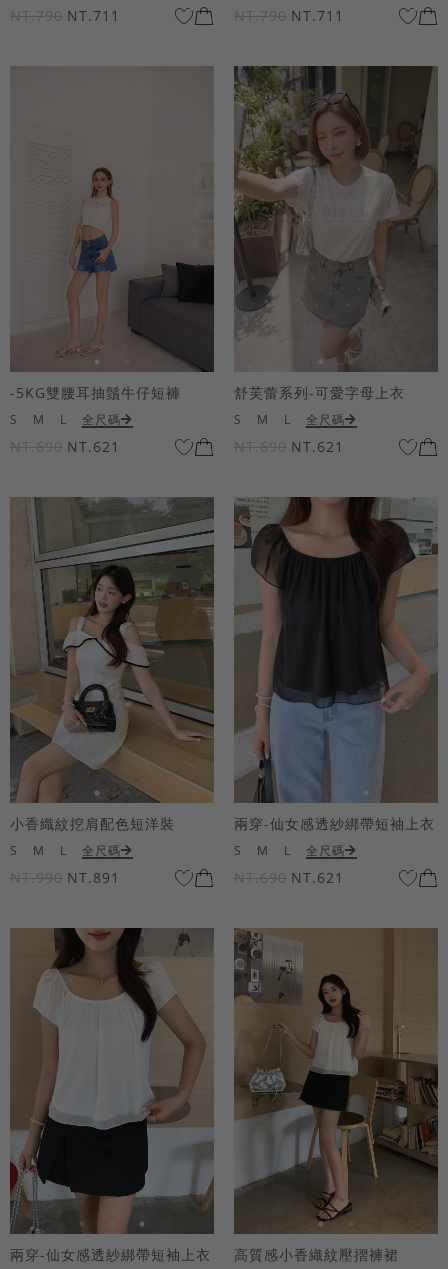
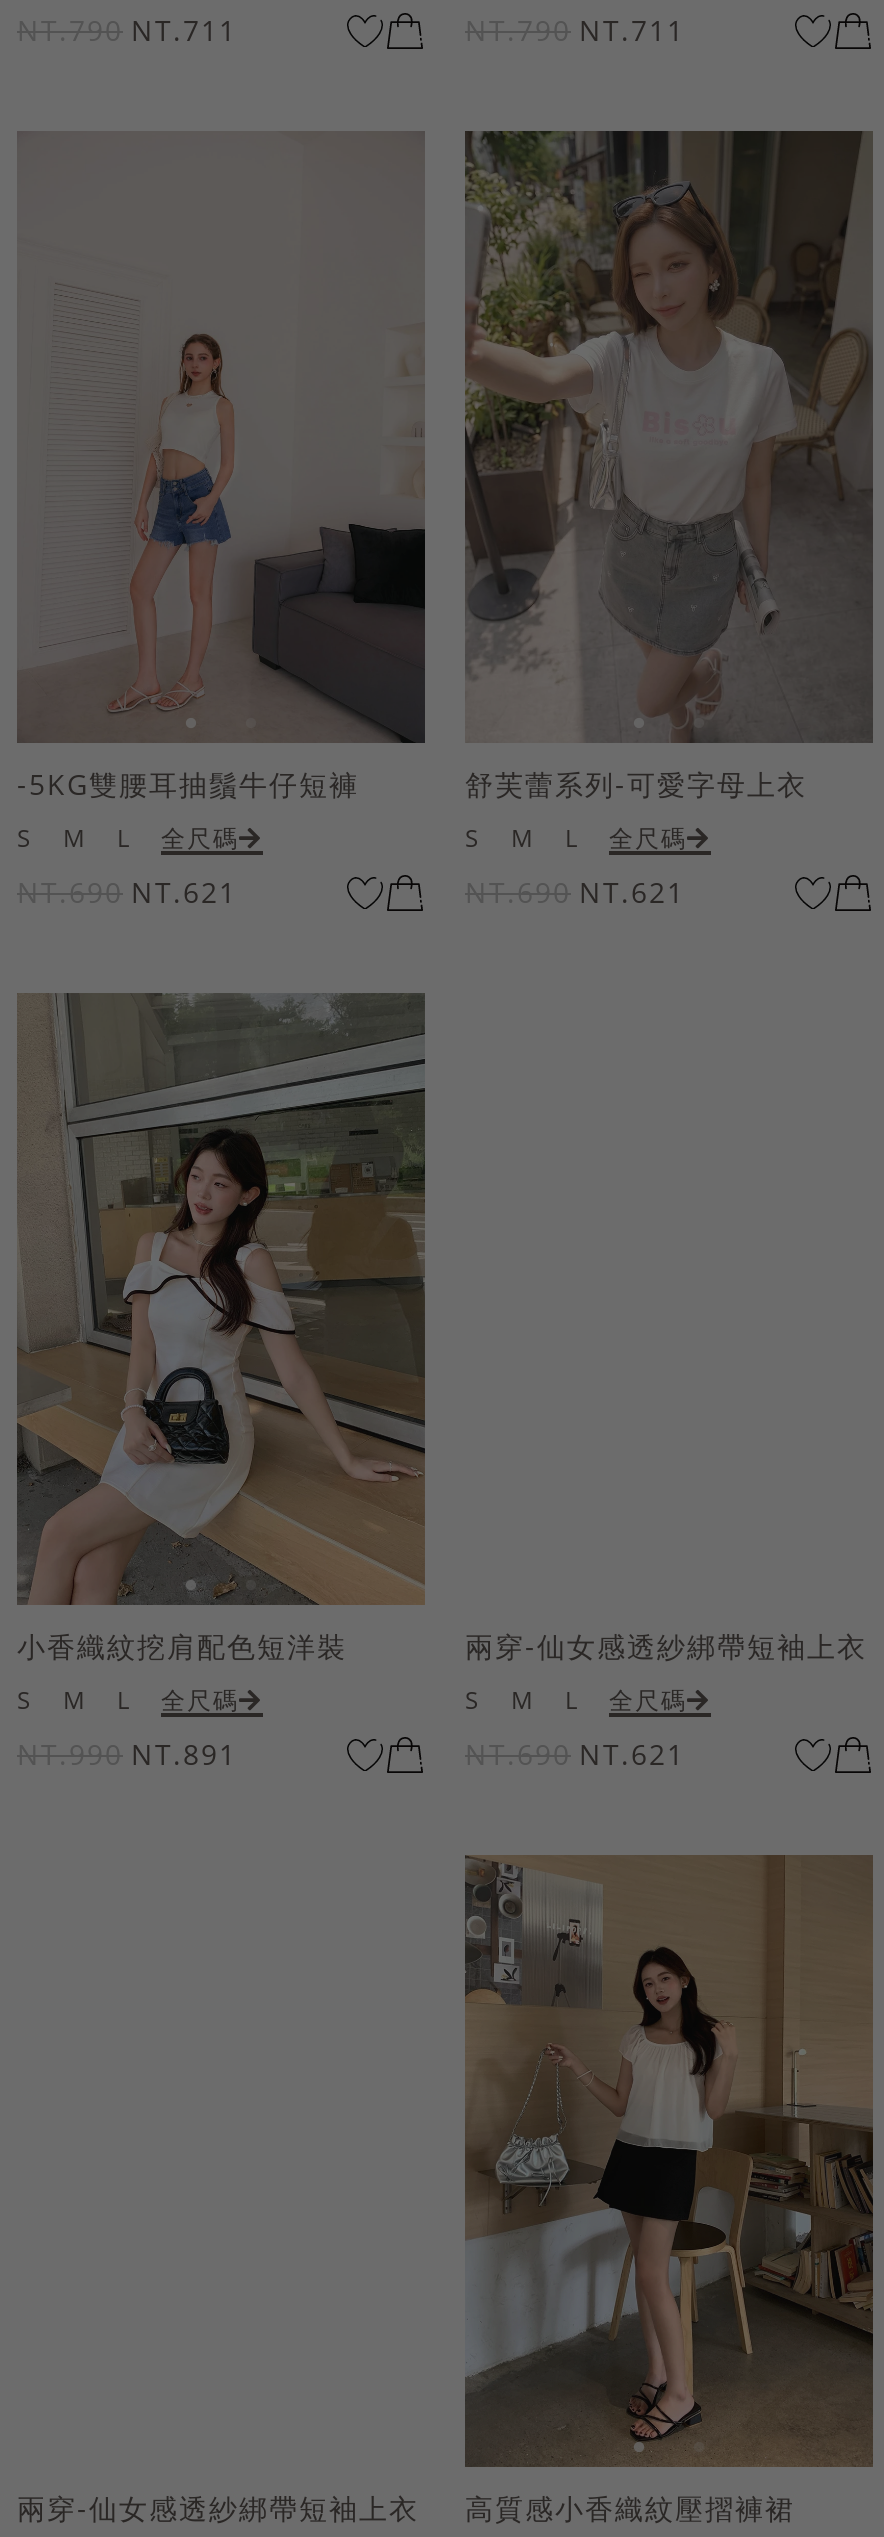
[233,496,439,804] [image] -> none
[9,927,215,1235] [image] -> none

